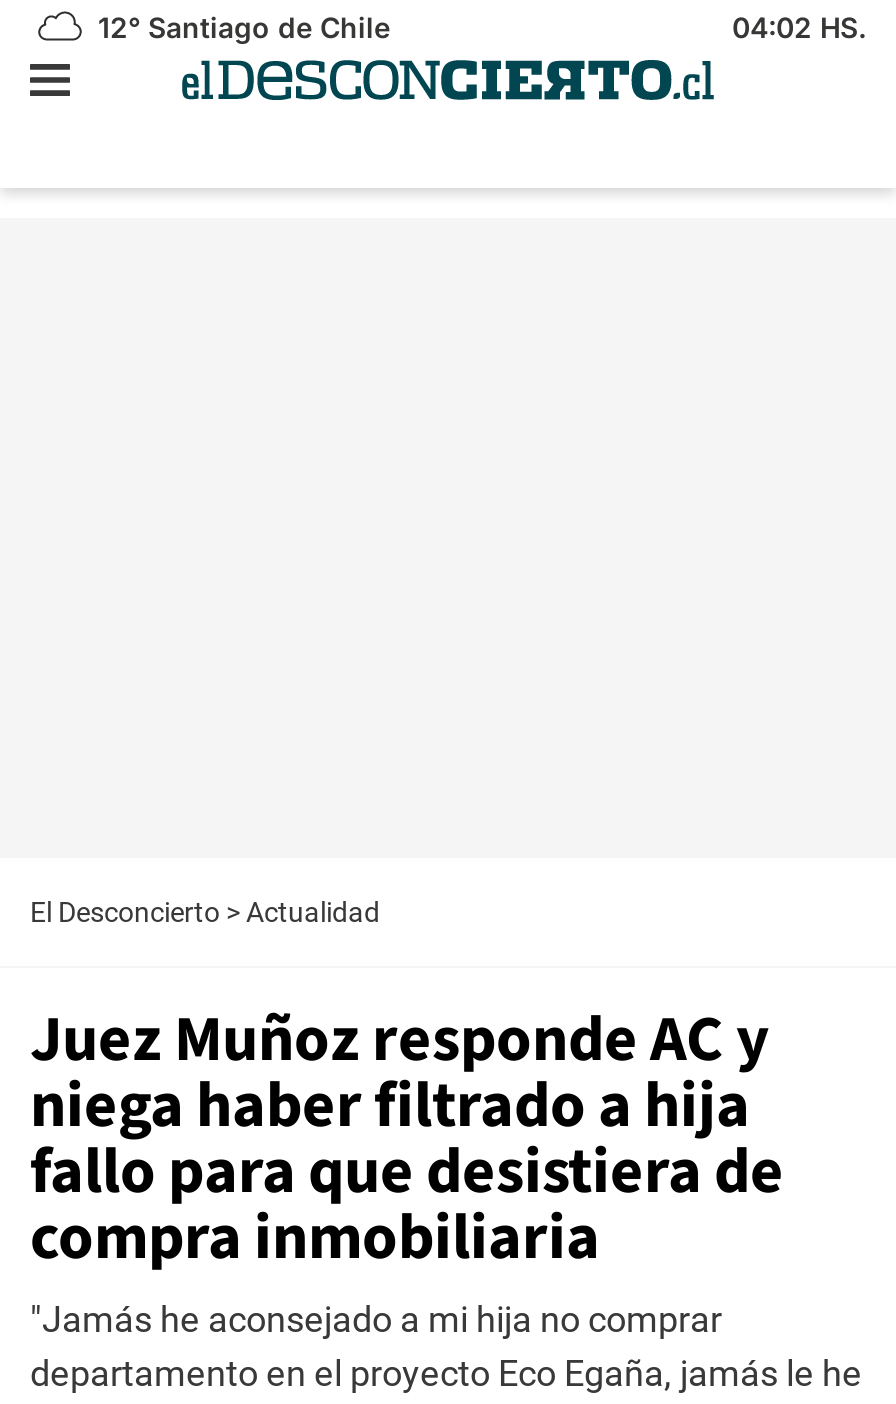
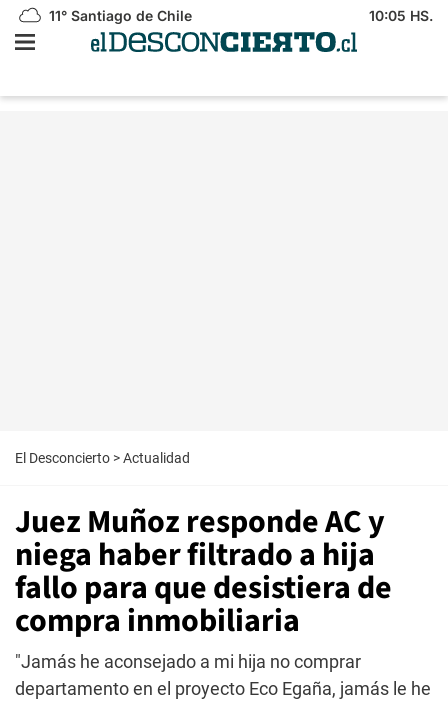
[90,10,390,44] 12° Santiago de Chile -> [45,7,192,24] 11° Santiago de Chile
[732,10,866,44] 04:02 HS. -> [369,7,433,24] 10:05 HS.

